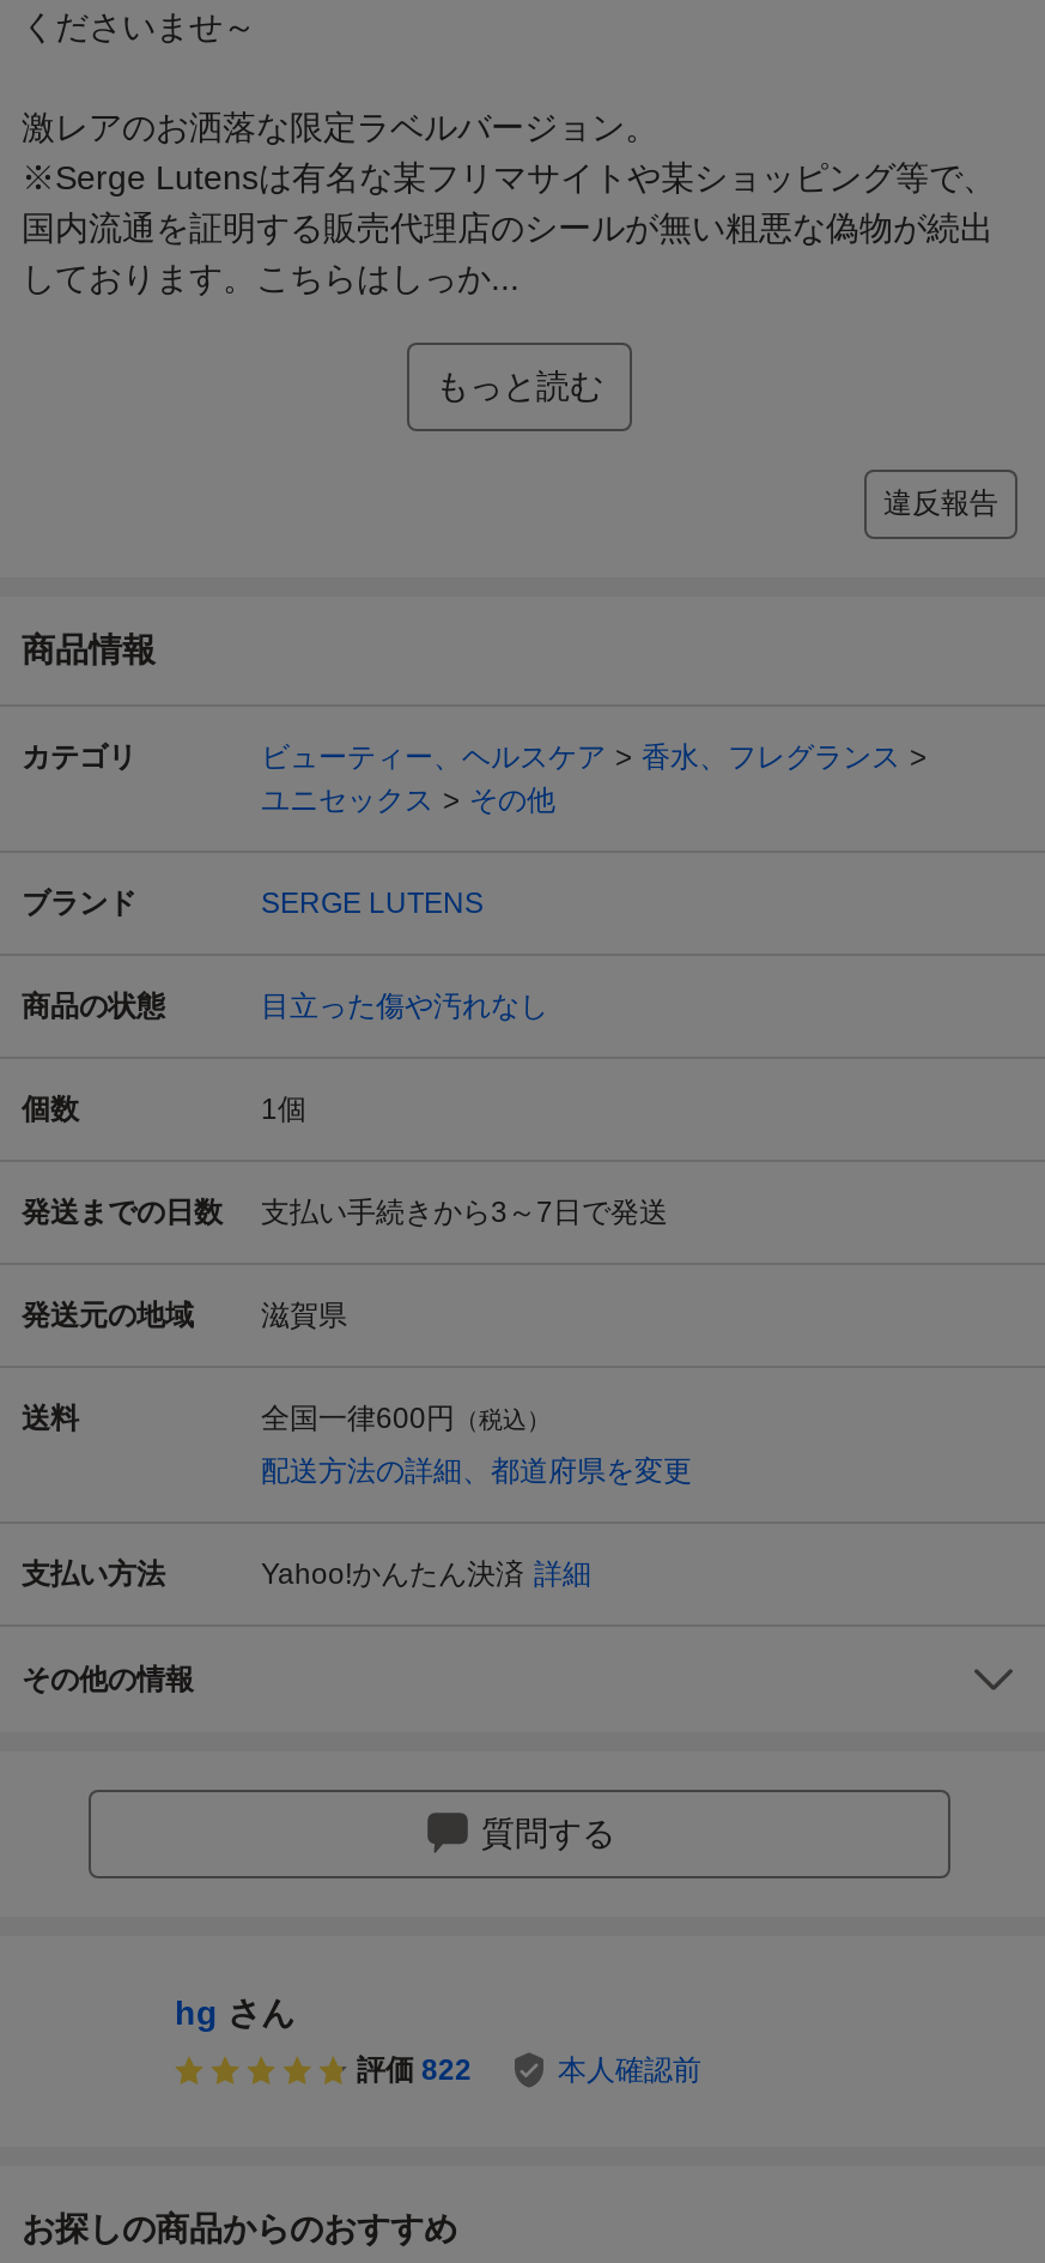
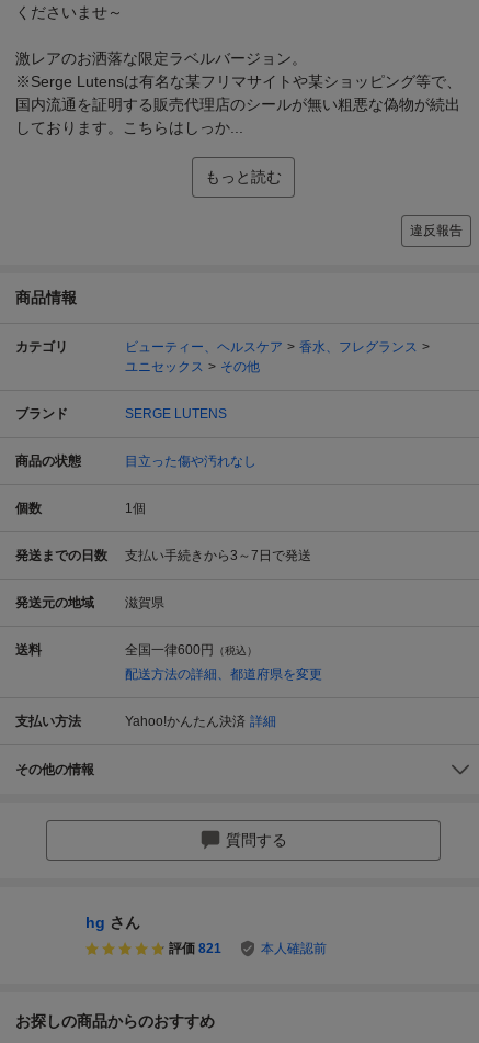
[357,2054,472,2088] 評価 822 -> [169,941,221,957] 評価 821

